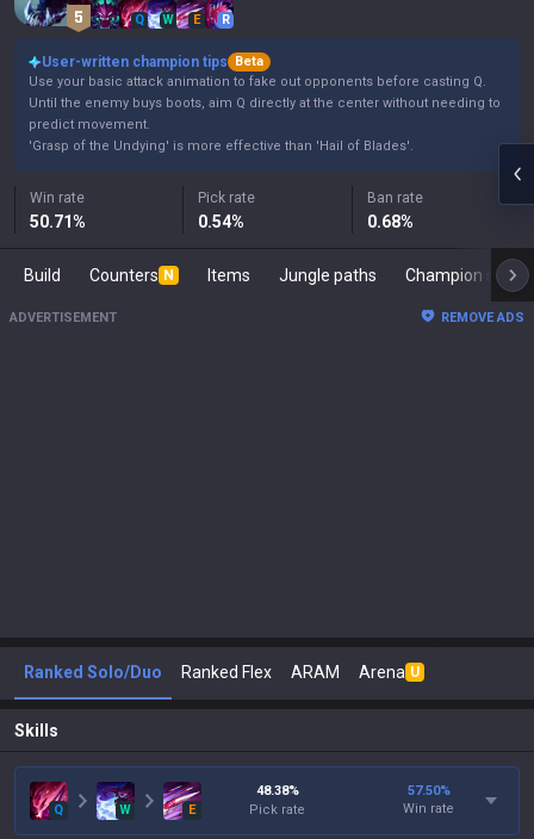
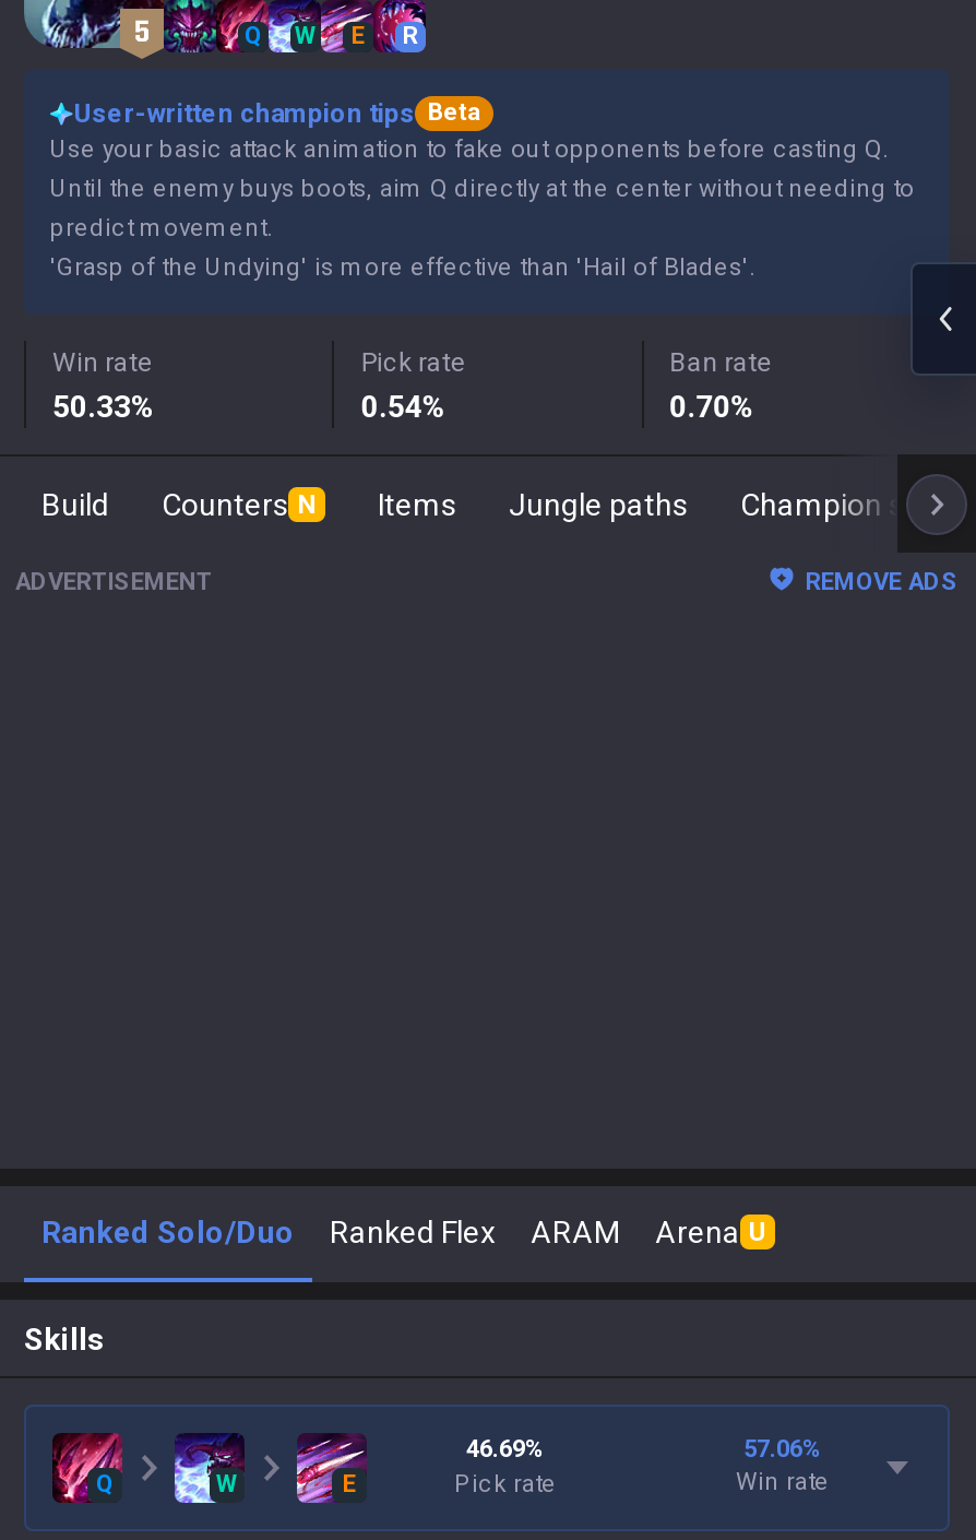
[30,212,86,231] 50.71% -> [52,389,155,424] 50.33%
[367,212,413,231] 0.68% -> [670,389,755,424] 0.70%
[256,783,299,798] 48.38% -> [466,1435,545,1464] 46.69%
[407,783,450,798] 57.50% -> [743,1435,822,1464] 57.06%

